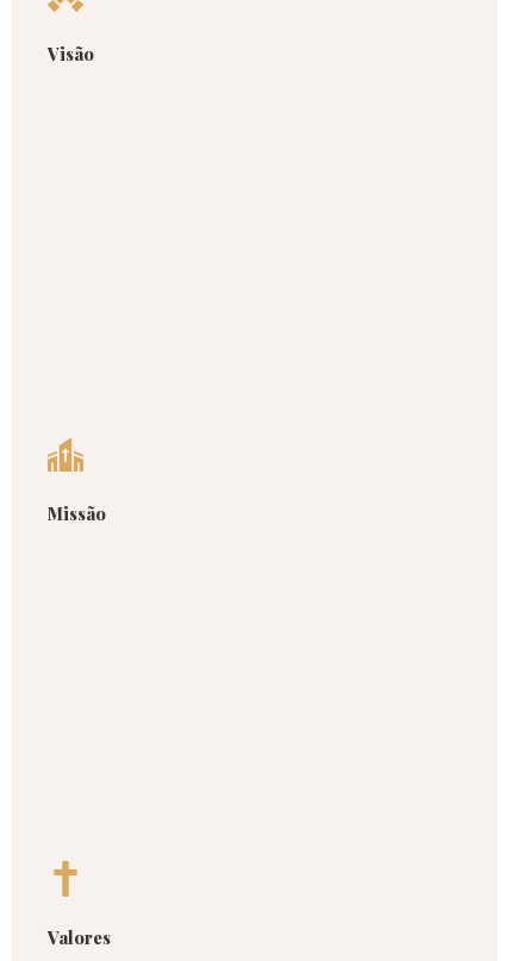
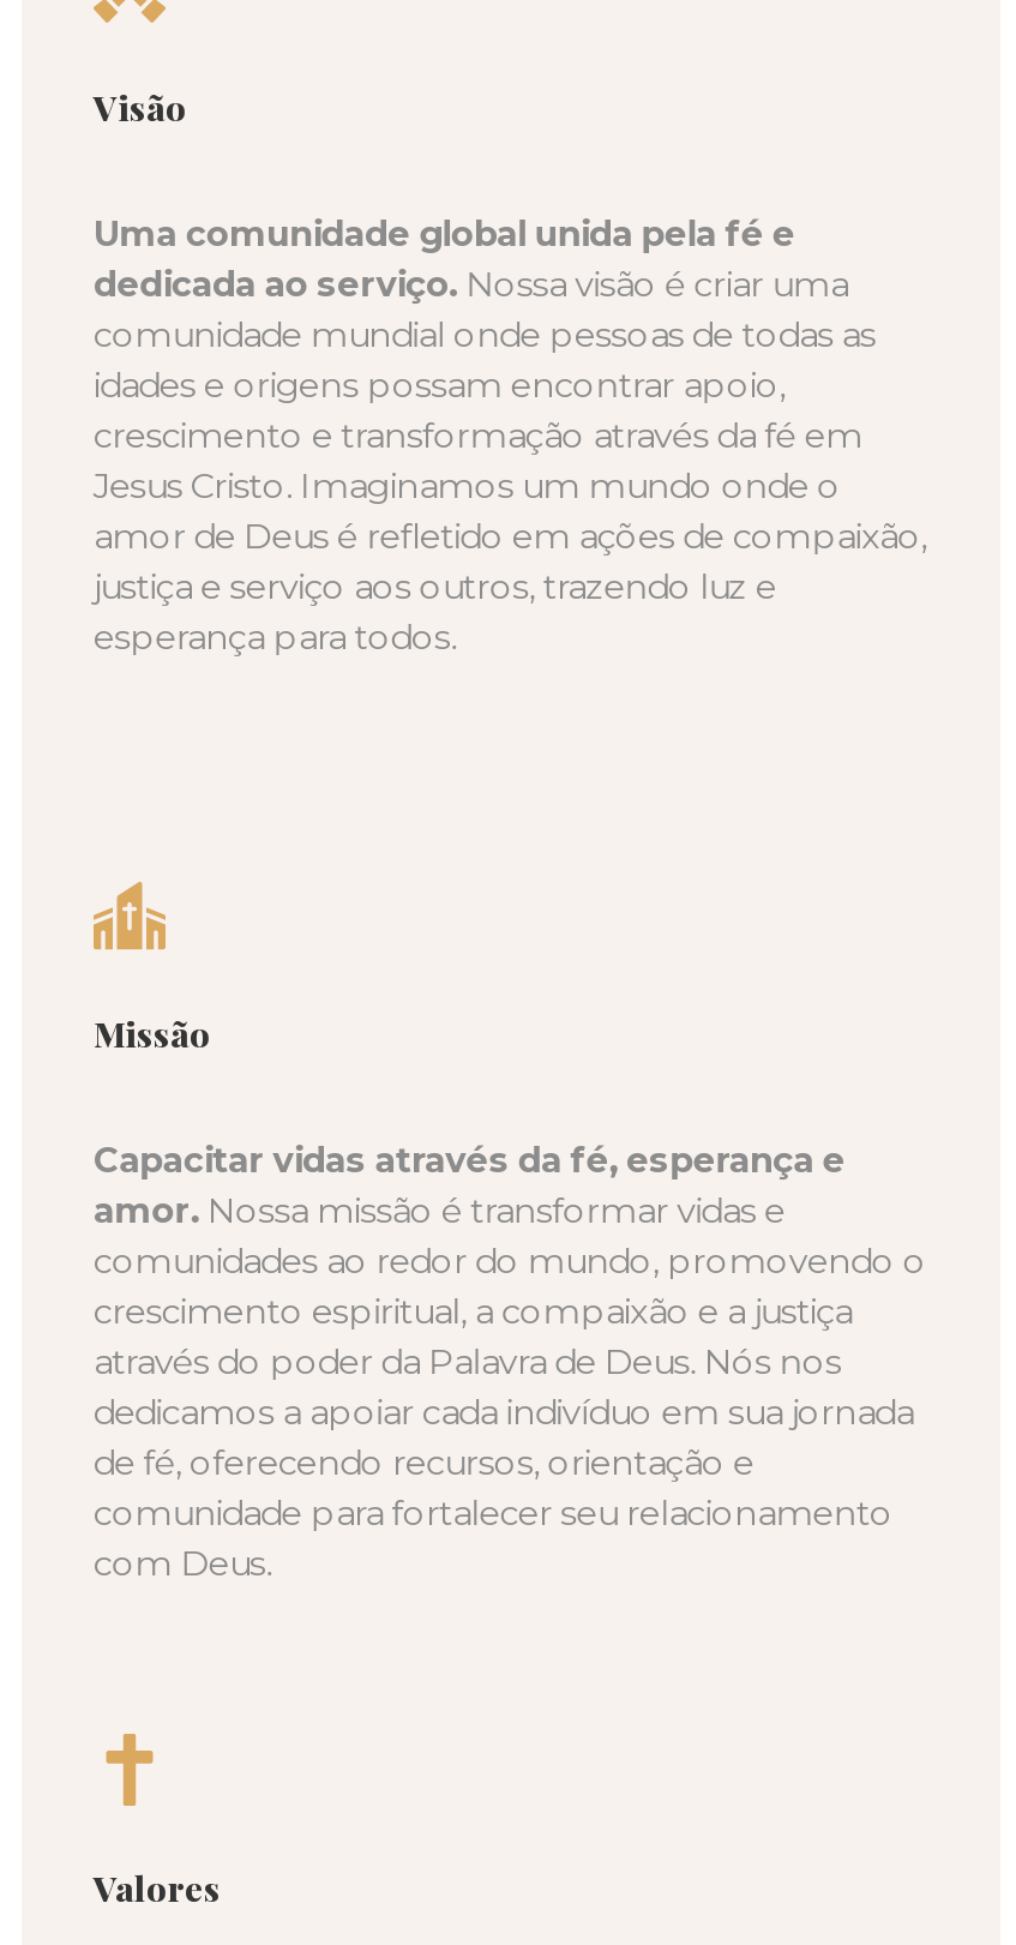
none -> [94,213,927,659] Uma comunidade global unida pela fé e | dedicada ao serviço. Nossa visão é criar uma | comunidade mundial onde pessoas de todas as | idades e origens possam encontrar apoio, | crescimento e transformação através da fé em | Jesus Cristo. Imaginamos um mundo onde o | amor de Deus é refletido em ações de compaixão, | justiça e serviço aos outros, trazendo luz e | esperança para todos.
none -> [94,1139,926,1586] Capacitar vidas através da fé, esperança e | amor. Nossa missão é transformar vidas e | comunidades ao redor do mundo, promovendo o | crescimento espiritual, a compaixão e a justiça | através do poder da Palavra de Deus. Nós nos | dedicamos a apoiar cada indivíduo em sua jornada | de fé, oferecendo recursos, orientação e | comunidade para fortalecer seu relacionamento | com Deus.

